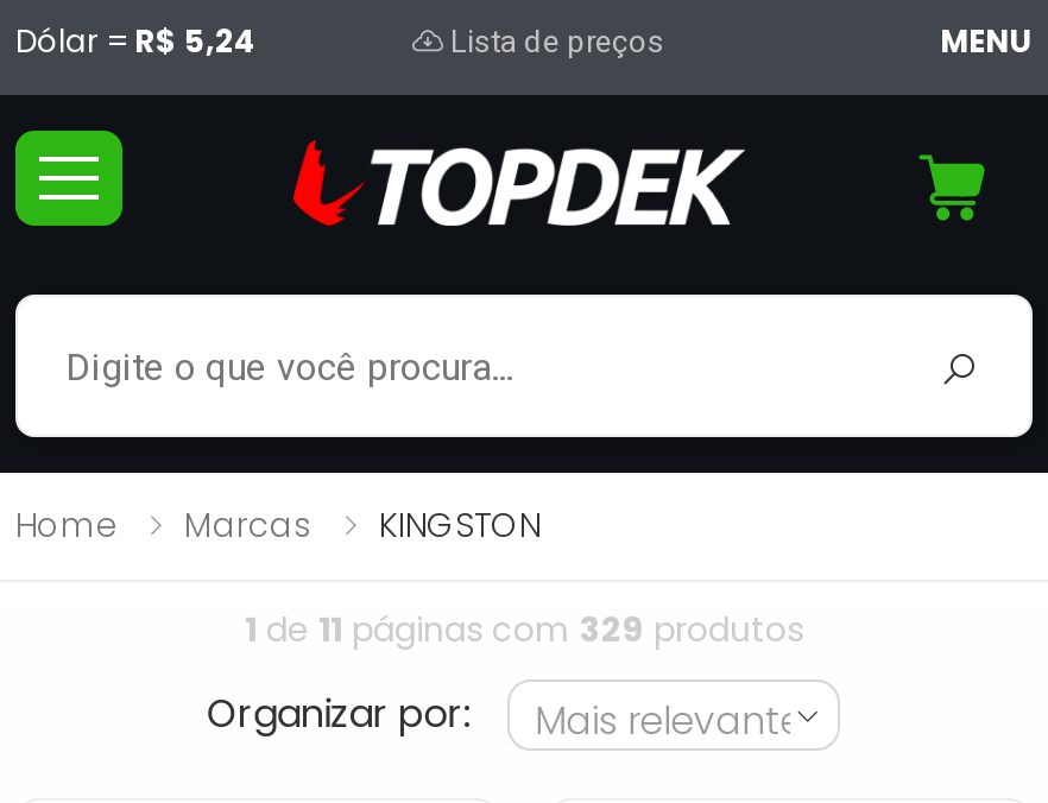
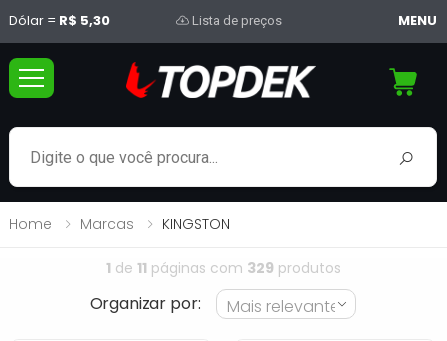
[15,19,258,64] Dólar = R$ 5,24 -> [9,11,110,30] Dólar = R$ 5,30

